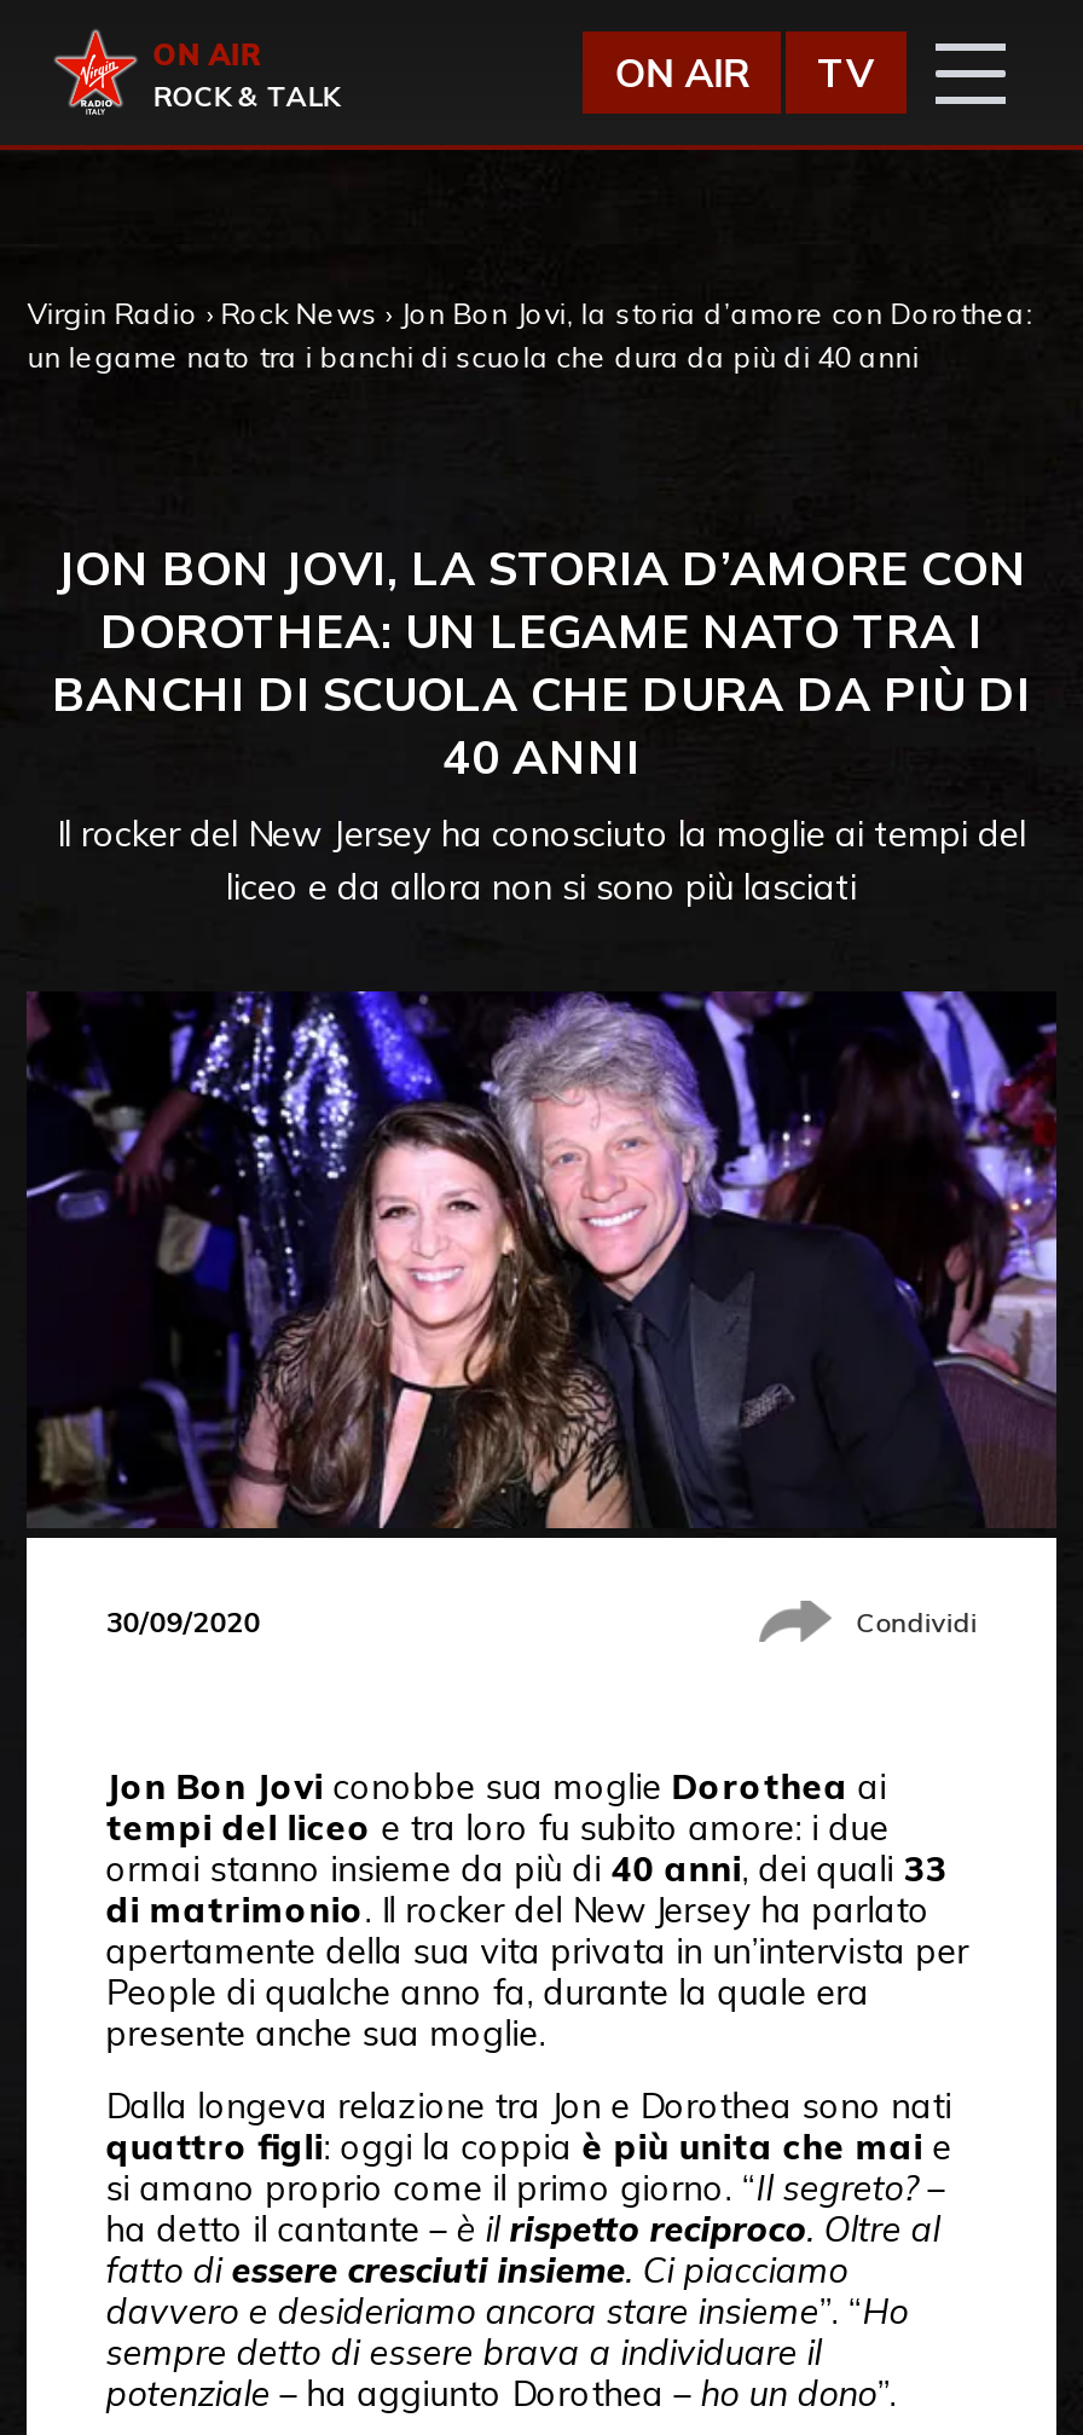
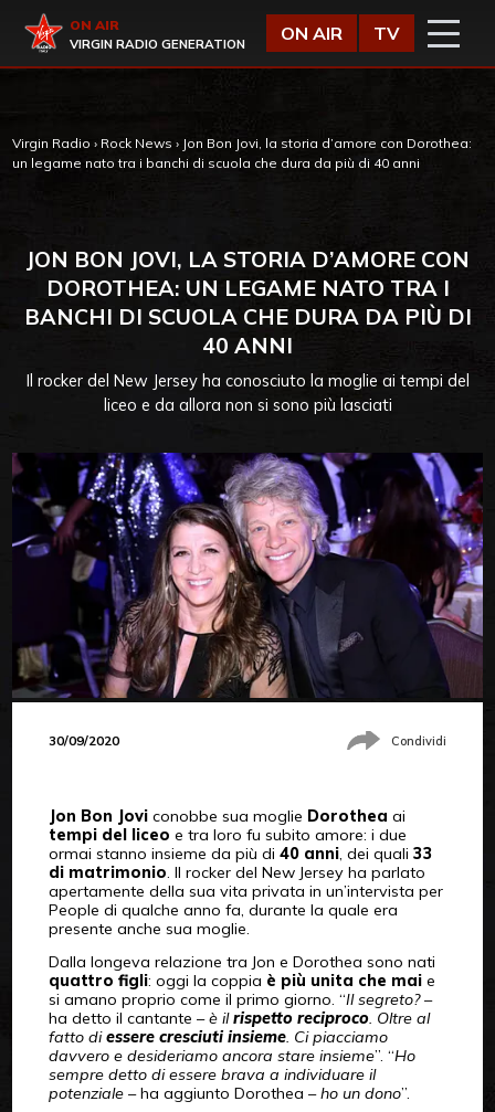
[153,80,339,114] ROCK & TALK -> [70,37,246,52] VIRGIN RADIO GENERATION

